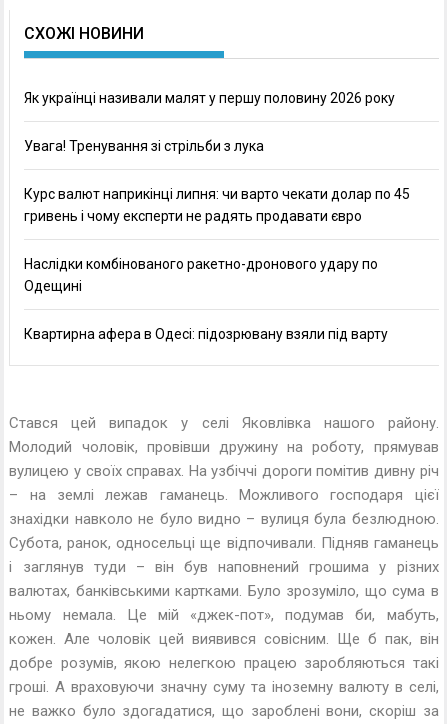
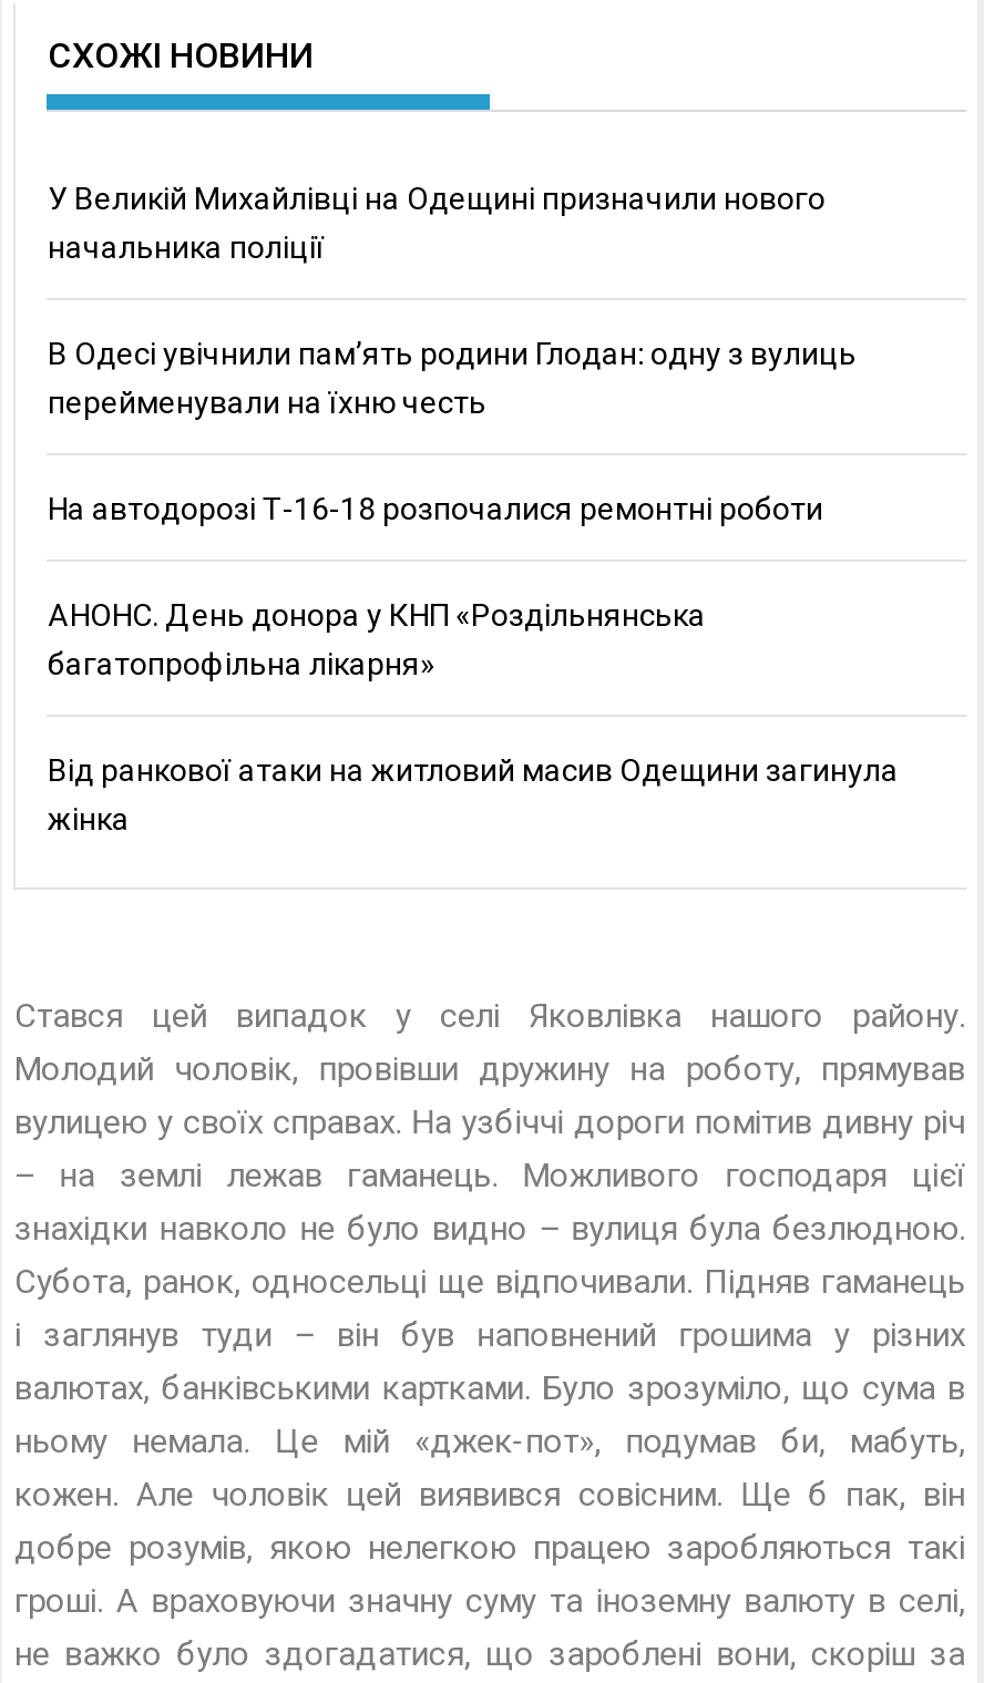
[24,90,395,106] Як українці називали малят у першу половину 2026 року -> [48,181,826,265] У Великій Михайлівці на Одещині призначили нового | начальника поліції
[24,138,264,154] Увага! Тренування зі стрільби з лука -> [48,336,857,420] В Одесі увічнили пам’ять родини Глодан: одну з вулиць | перейменували на їхню честь
[24,186,410,224] Курс валют наприкінці липня: чи варто чекати долар по 45 | гривень і чому експерти не радять продавати євро -> [48,491,823,526] На автодорозі Т-16-18 розпочалися ремонтні роботи
[24,256,378,294] Наслідки комбінованого ракетно-дронового удару по | Одещині -> [48,597,706,681] АНОНС. День донора у КНП «Роздільнянська | багатопрофільна лікарня»
[24,326,388,342] Квартирна афера в Одесі: підозрювану взяли під варту -> [48,752,899,837] Від ранкової атаки на житловий масив Одещини загинула | жінка

